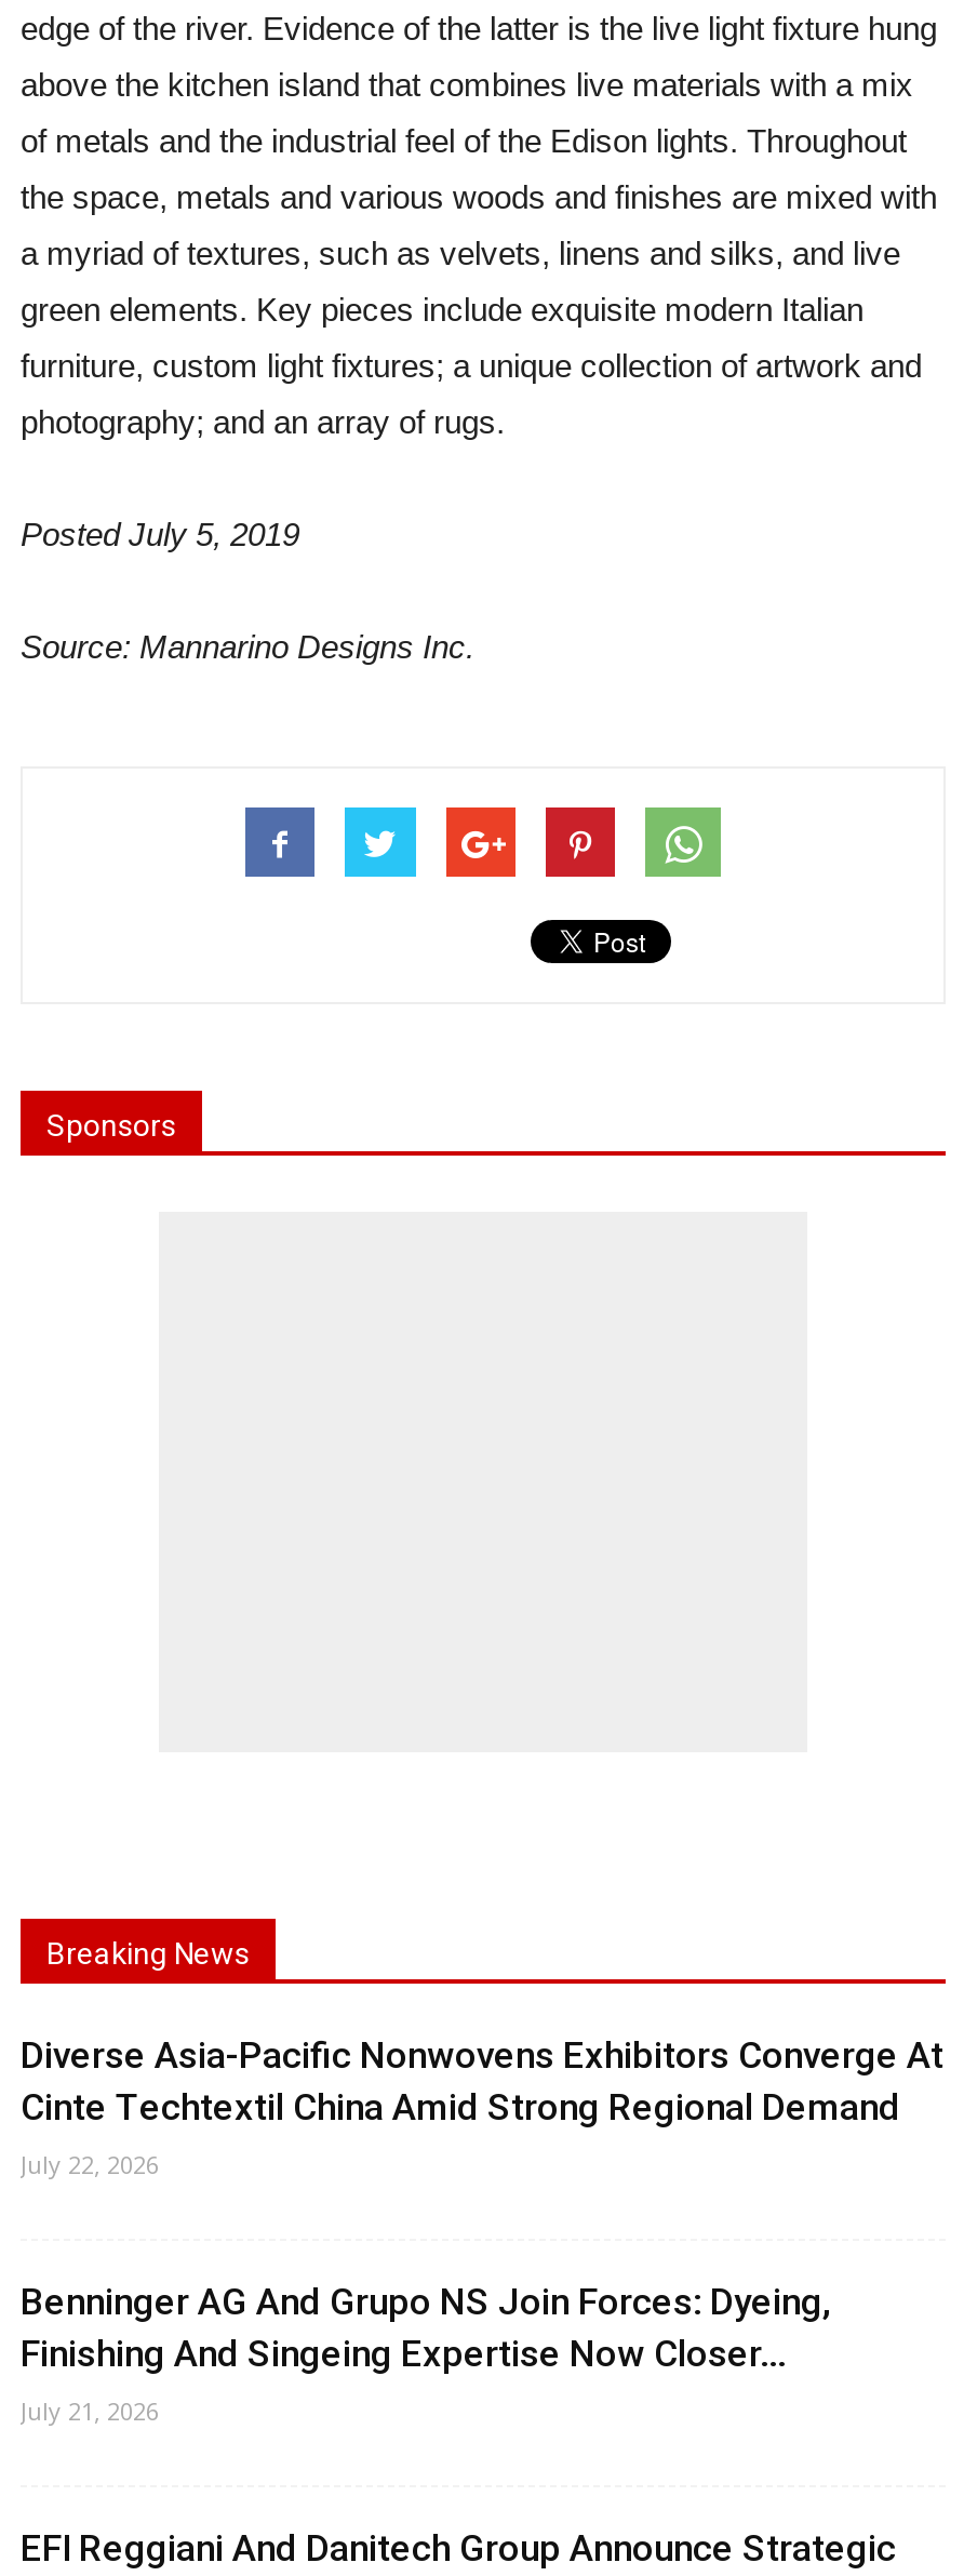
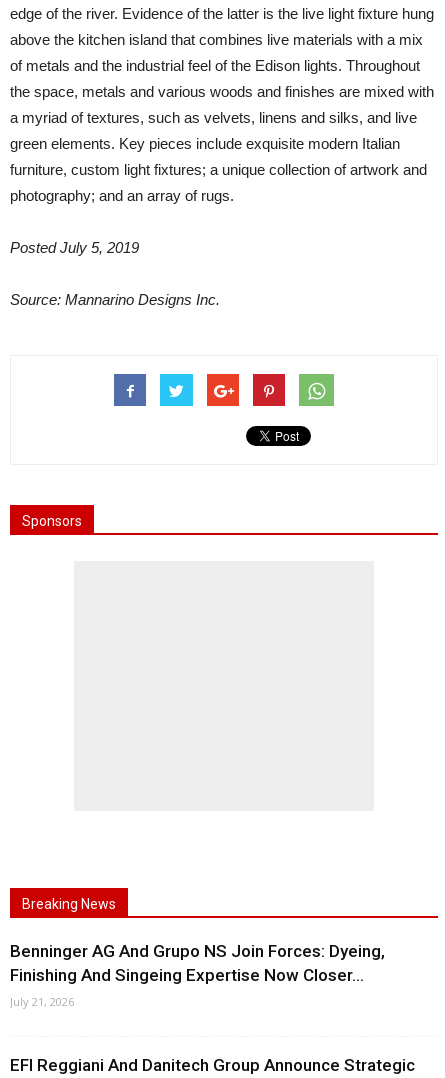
[21,2033,943,2180] Diverse Asia-Pacific Nonwovens Exhibitors Converge At | Cinte Techtextil China Amid Strong Regional Demand | July 22, 2026 -> none

